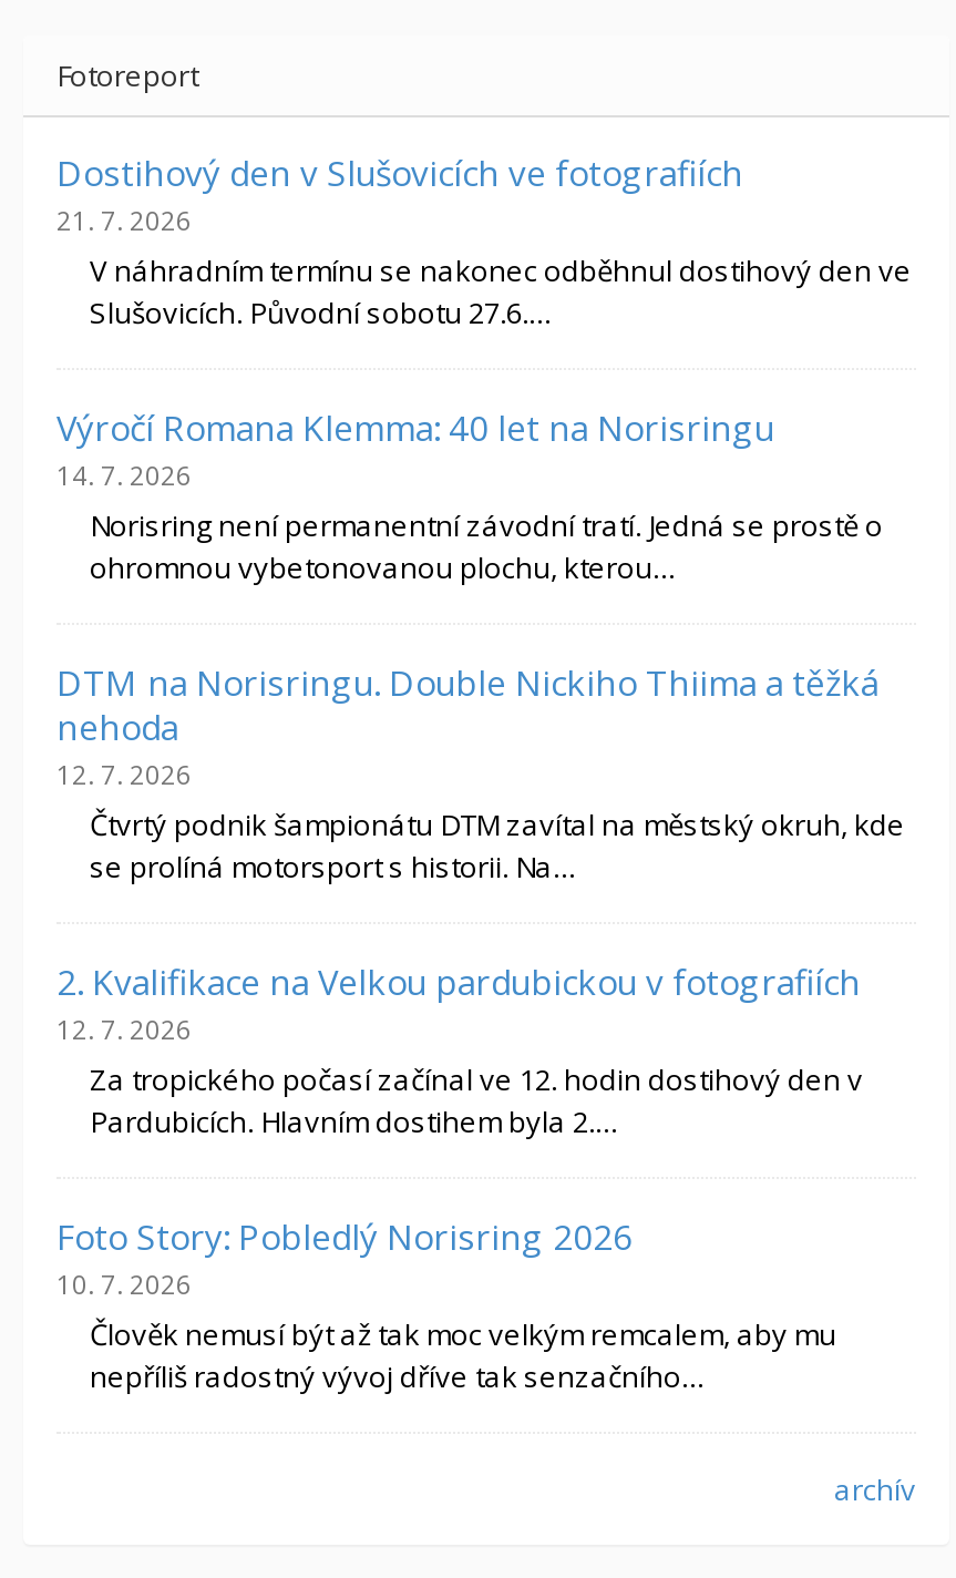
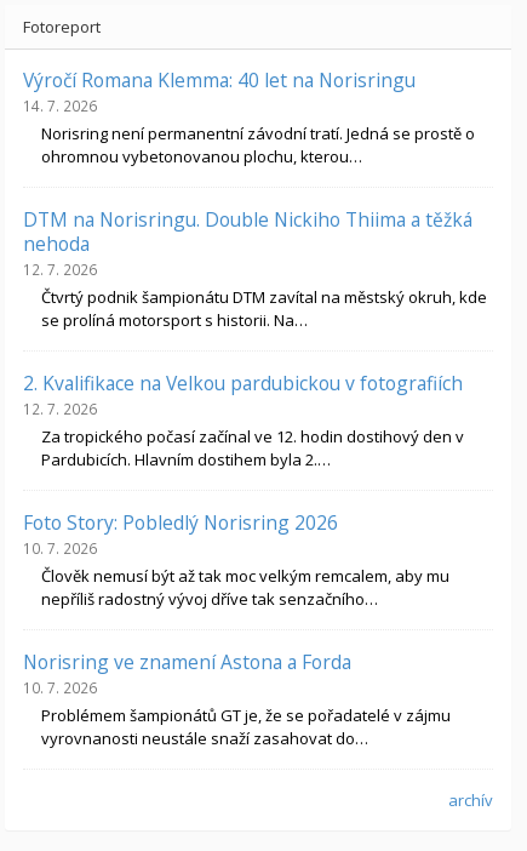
[56,148,912,332] Dostihový den v Slušovicích ve fotografiích | 21. 7. 2026 | V náhradním termínu se nakonec odběhnul dostihový den ve | Slušovicích. Původní sobotu 27.6.… -> none
moved [56,403,905,1396] -> [23,67,487,609]: Výročí Romana Klemma: 40 let na Norisringu | 14. 7. 2026 | Norisring není permanentní závodní tratí. Jedná se prostě o | ... | Člověk nemusí být až tak moc velkým remcalem, aby mu | nepříliš radostný vývoj dříve tak senzačního…
none -> [23,648,451,749] Norisring ve znamení Astona a Forda | 10. 7. 2026 | Problémem šampionátů GT je, že se pořadatelé v zájmu | vyrovnanosti neustále snaží zasahovat do…

